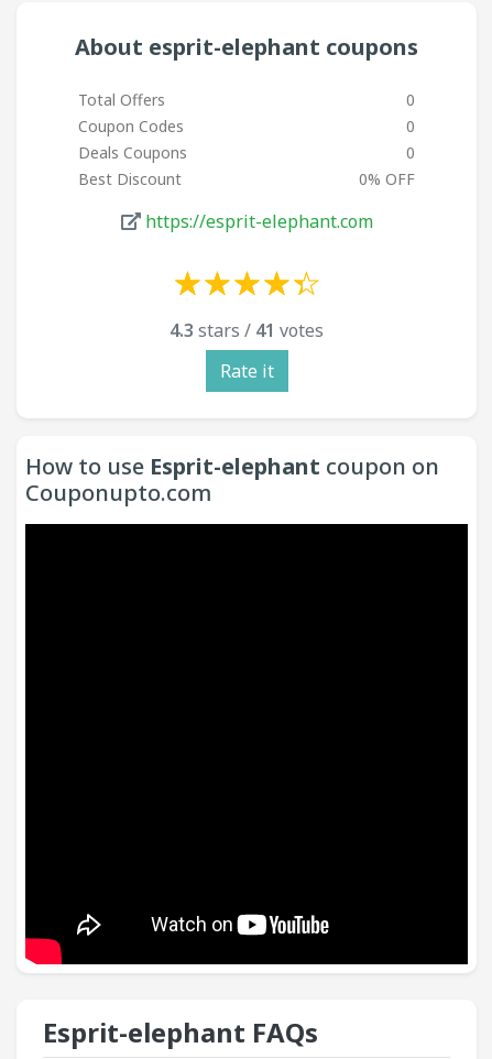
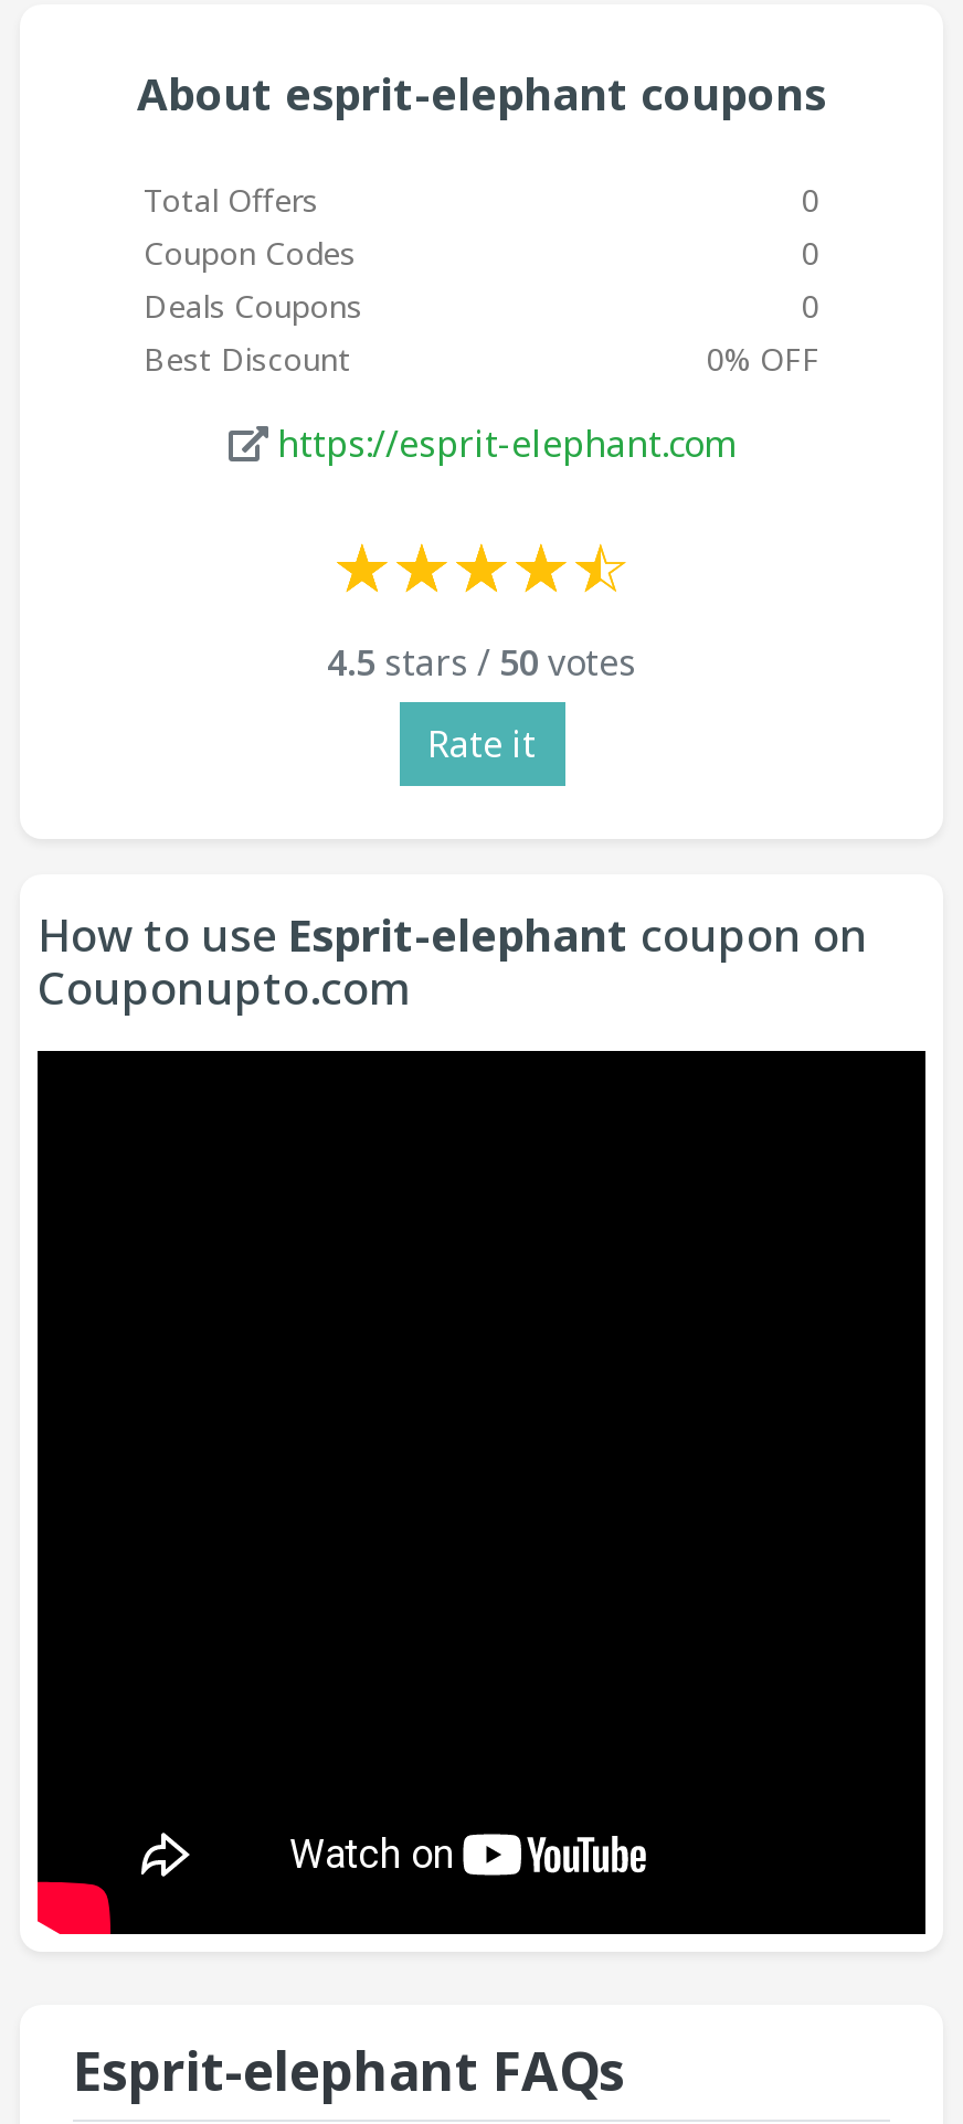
[170,318,324,342] 4.3 stars / 41 votes -> [327,638,636,686] 4.5 stars / 50 votes

